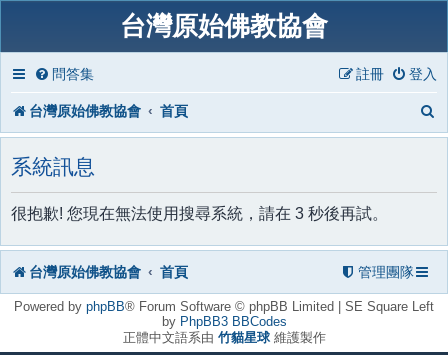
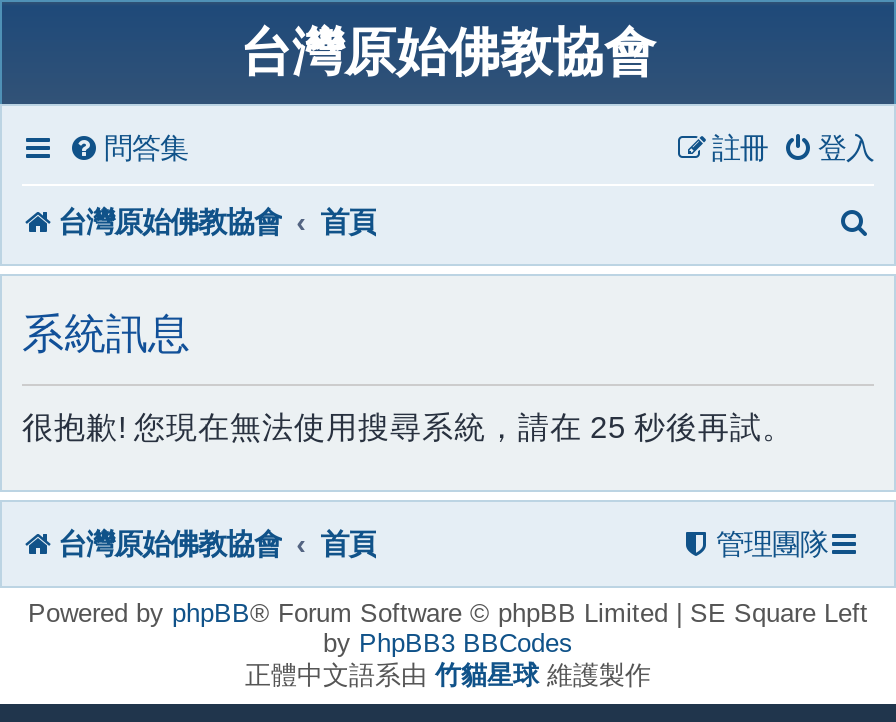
[11,205,388,222] 很抱歉! 您現在無法使用搜尋系統，請在 3 秒後再試。 -> [22,410,794,444] 很抱歉! 您現在無法使用搜尋系統，請在 25 秒後再試。

